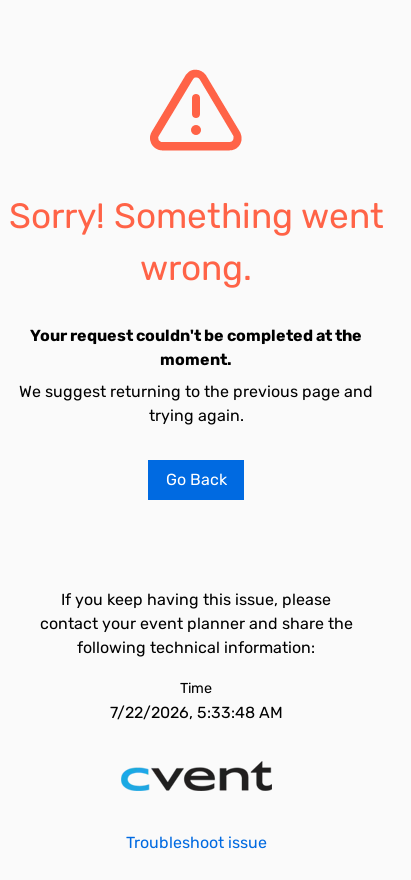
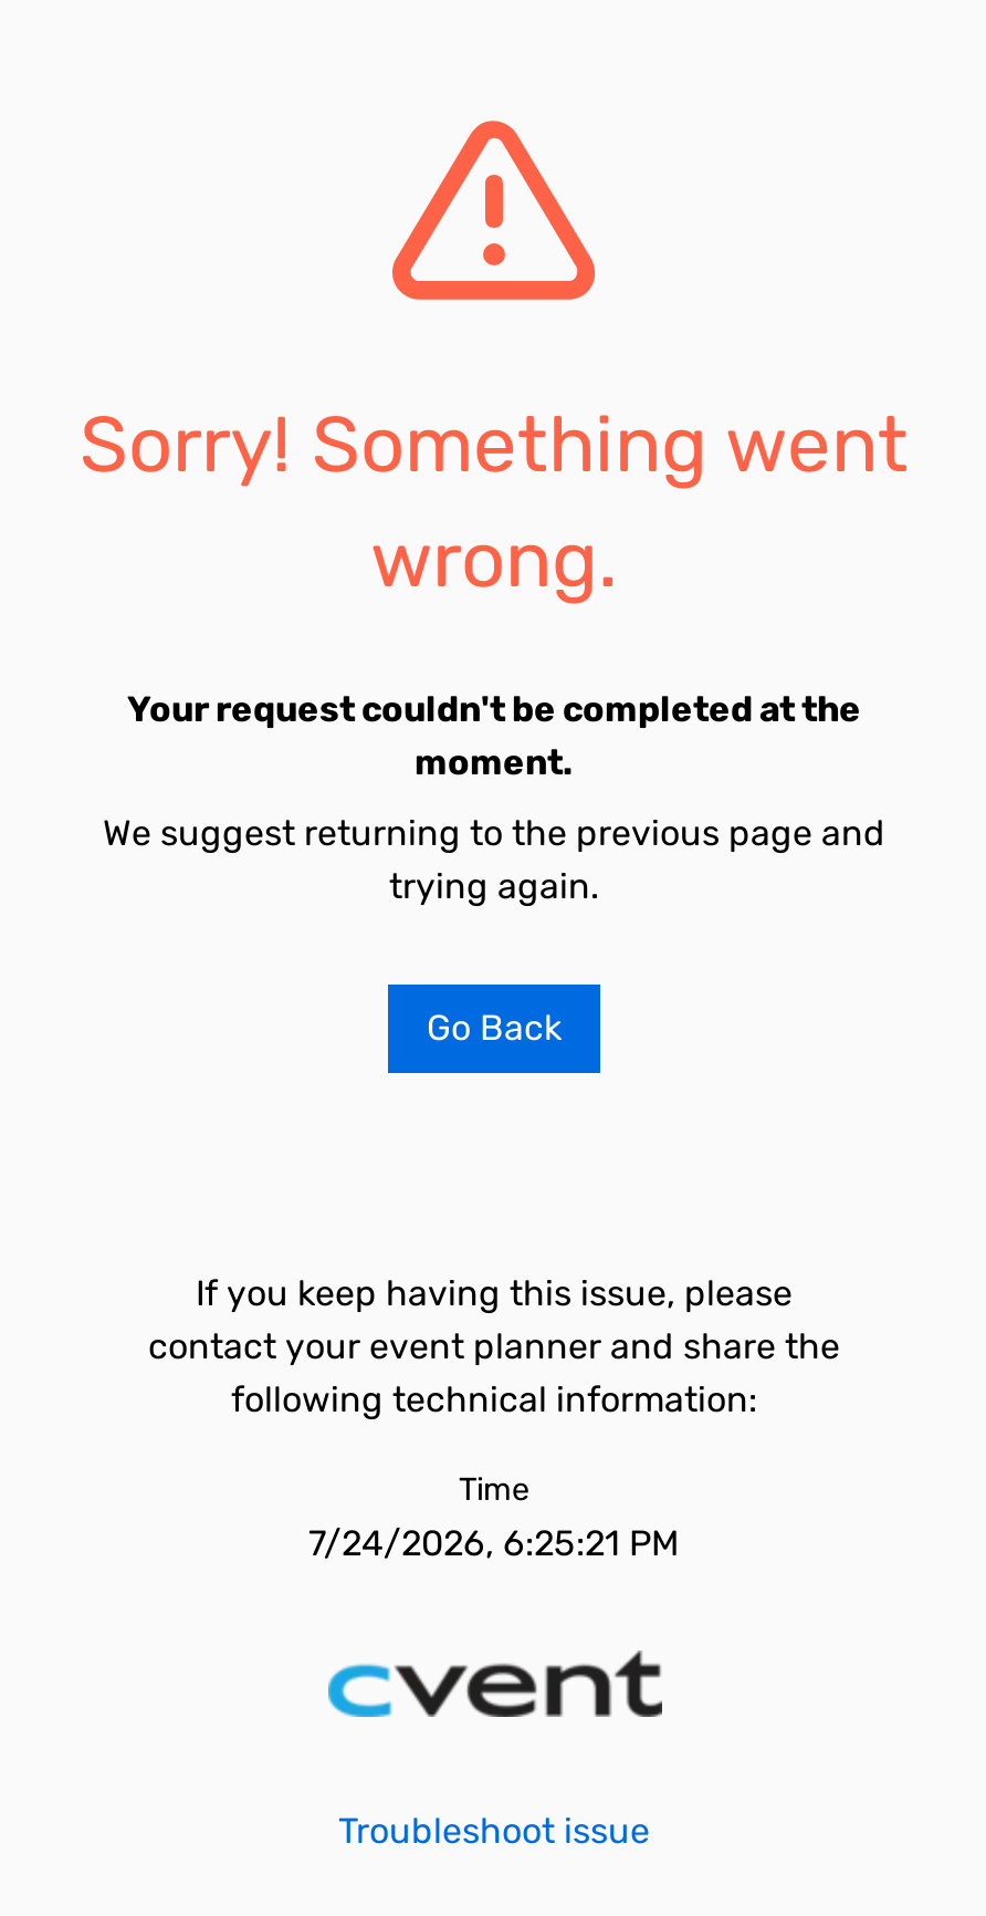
[109,703,282,722] 7/22/2026, 5:33:48 AM -> [308,1522,680,1564] 7/24/2026, 6:25:21 PM

